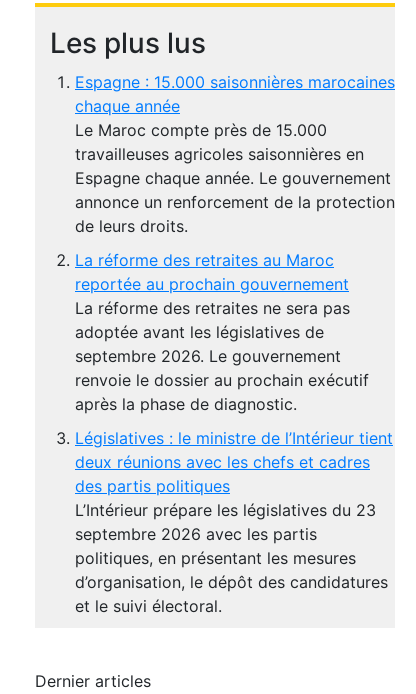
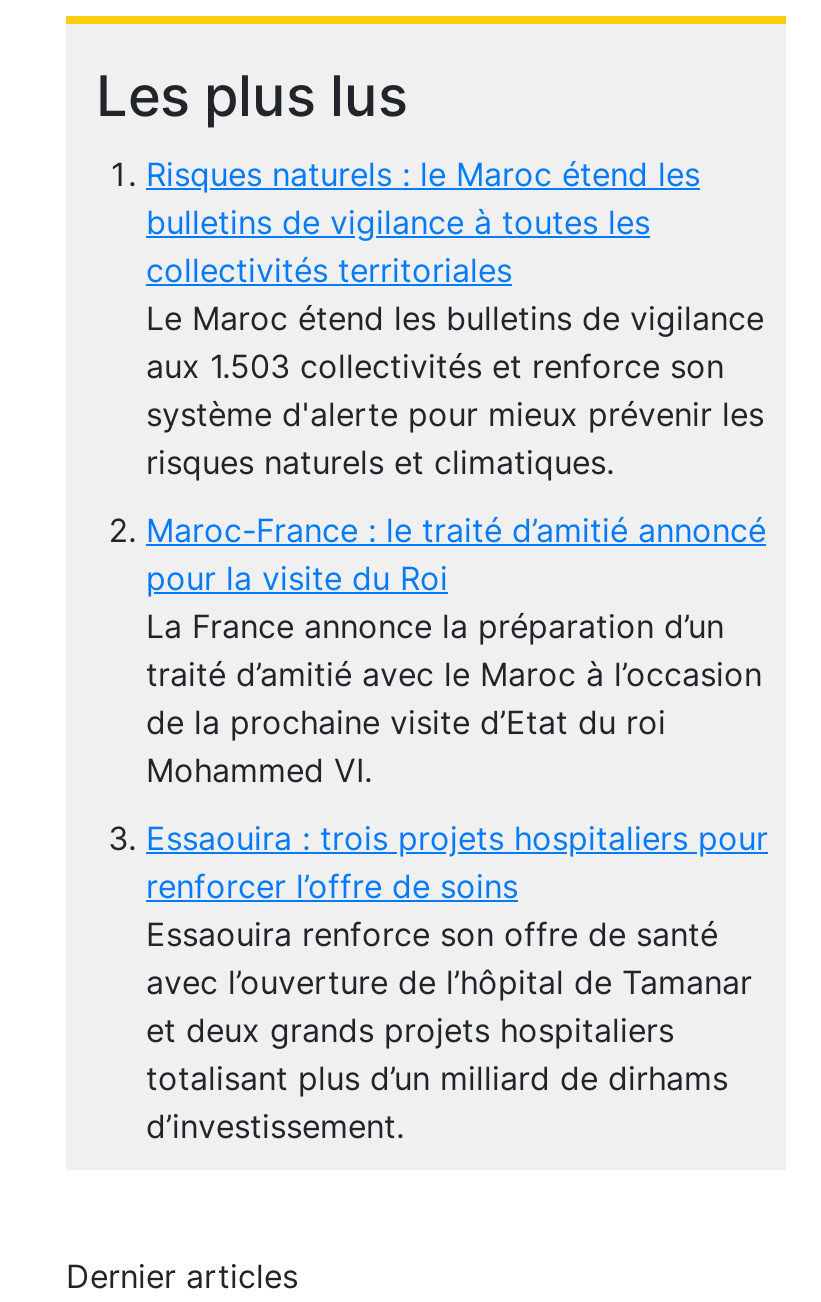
[75,72,395,236] Espagne : 15.000 saisonnières marocaines | chaque année | Le Maroc compte près de 15.000 | travailleuses agricoles saisonnières en | Espagne chaque année. Le gouvernement | annonce un renforcement de la protection | de leurs droits. -> [146,154,764,482] Risques naturels : le Maroc étend les | bulletins de vigilance à toutes les | collectivités territoriales | Le Maroc étend les bulletins de vigilance | aux 1.503 collectivités et renforce son | système d'alerte pour mieux prévenir les | risques naturels et climatiques.
[75,250,369,414] La réforme des retraites au Maroc | reportée au prochain gouvernement | La réforme des retraites ne sera pas | adoptée avant les législatives de | septembre 2026. Le gouvernement | renvoie le dossier au prochain exécutif | après la phase de diagnostic. -> [146,510,766,790] Maroc-France : le traité d’amitié annoncé | pour la visite du Roi | La France annonce la préparation d’un | traité d’amitié avec le Maroc à l’occasion | de la prochaine visite d’Etat du roi | Mohammed VI.
[75,428,393,616] Législatives : le ministre de l’Intérieur tient | deux réunions avec les chefs et cadres | des partis politiques | L’Intérieur prépare les législatives du 23 | septembre 2026 avec les partis | politiques, en présentant les mesures | d’organisation, le dépôt des candidatures | et le suivi électoral. -> [146,818,768,1146] Essaouira : trois projets hospitaliers pour | renforcer l’offre de soins | Essaouira renforce son offre de santé | avec l’ouverture de l’hôpital de Tamanar | et deux grands projets hospitaliers | totalisant plus d’un milliard de dirhams | d’investissement.

